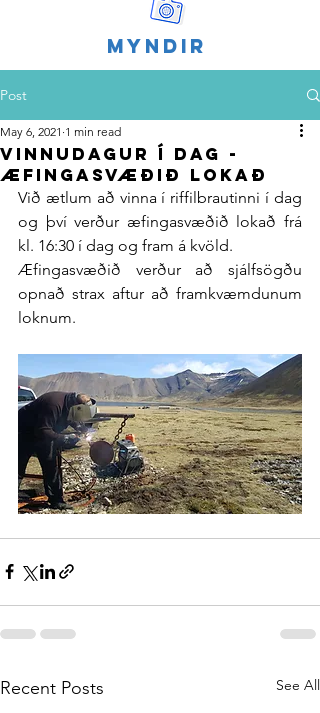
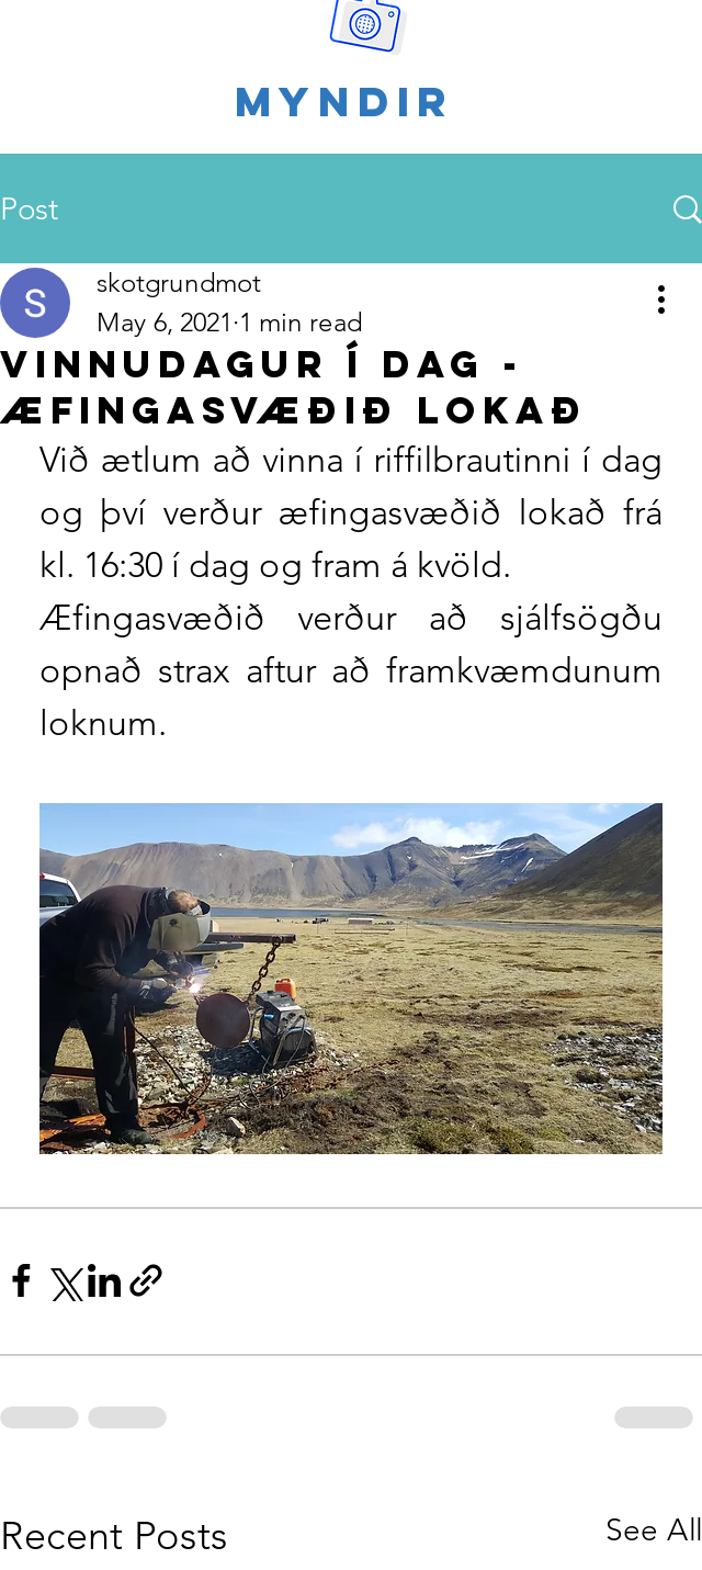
none -> [97,266,261,298] skotgrundmot

